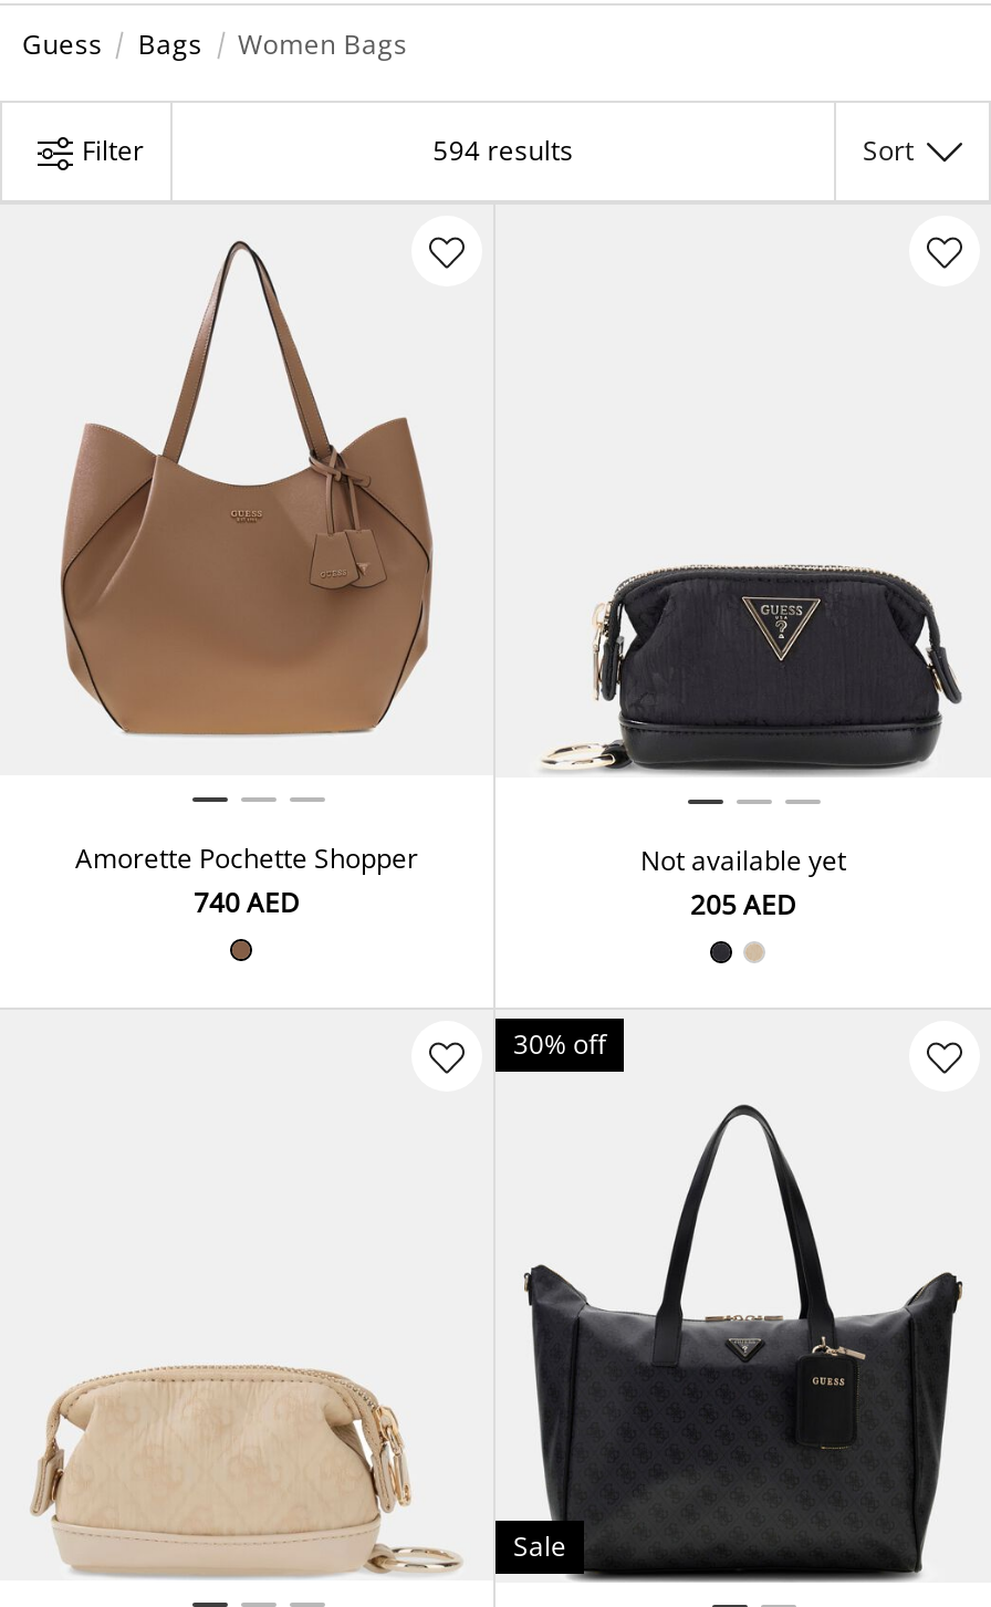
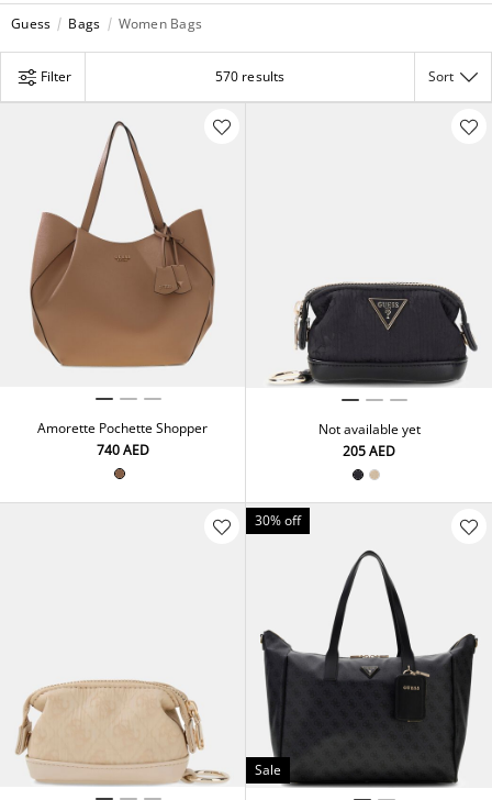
[433,132,574,170] 594 results -> [215,67,285,86] 570 results

